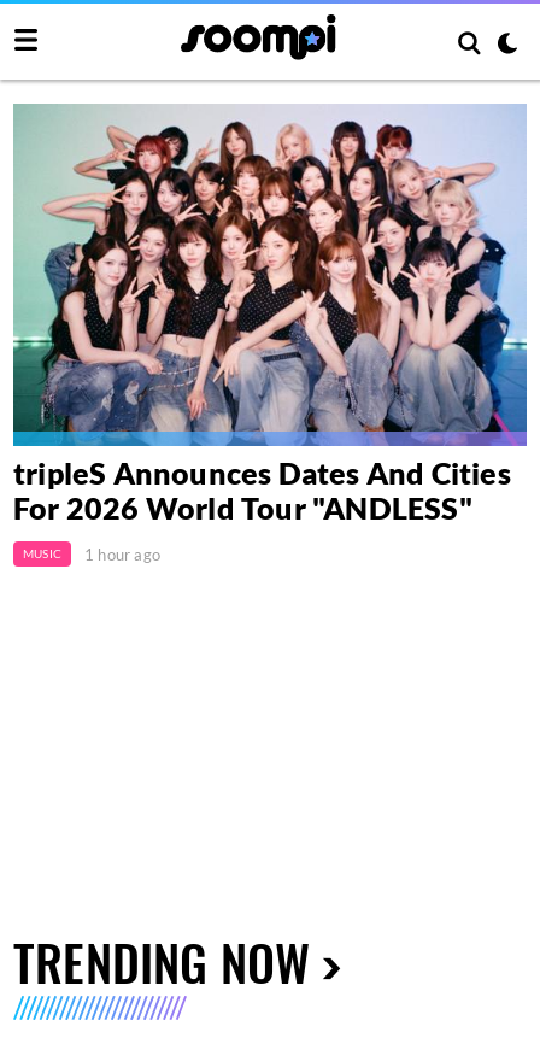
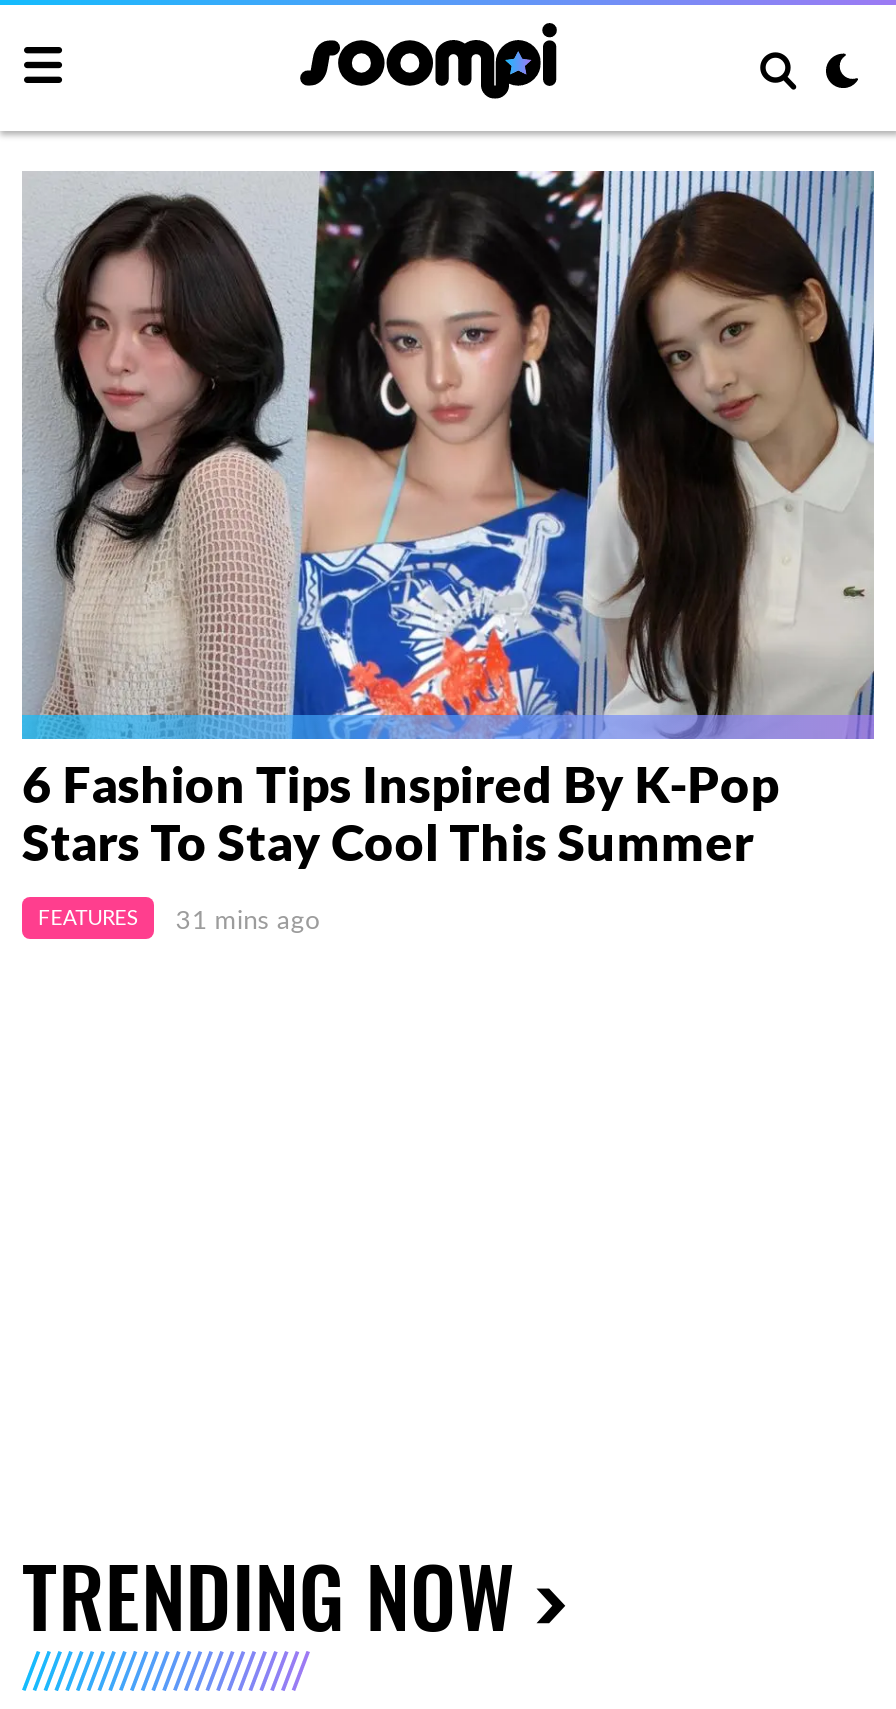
[13,104,528,525] [image] | tripleS Announces Dates And Cities | For 2026 World Tour "ANDLESS" -> [22,169,874,870] [image] | 6 Fashion Tips Inspired By K-Pop | Stars To Stay Cool This Summer
[23,545,160,564] MUSIC | 1 hour ago -> [38,902,320,934] FEATURES | 31 mins ago

